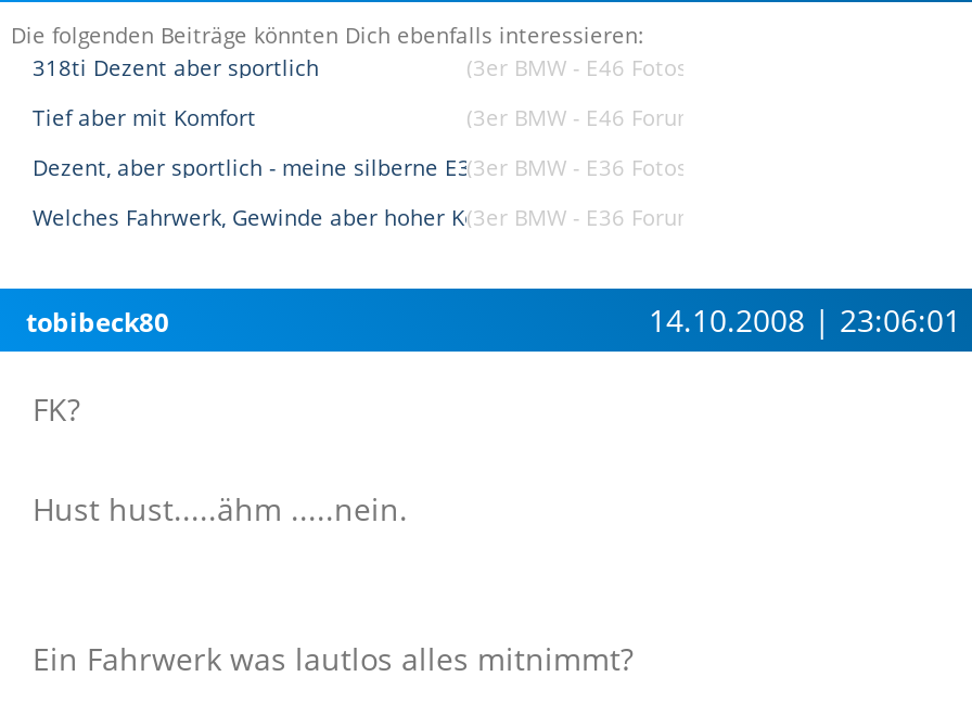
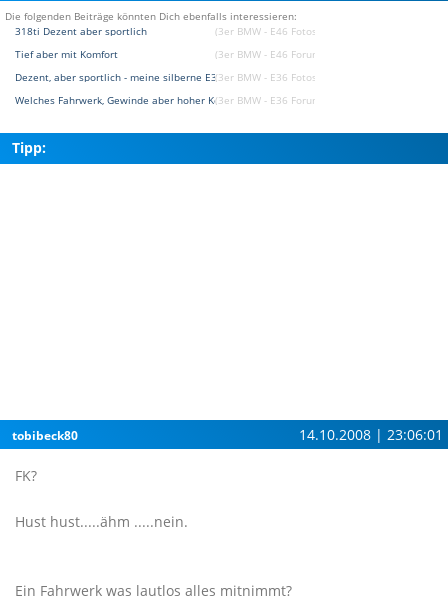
none -> [12,138,46,157] Tipp:

